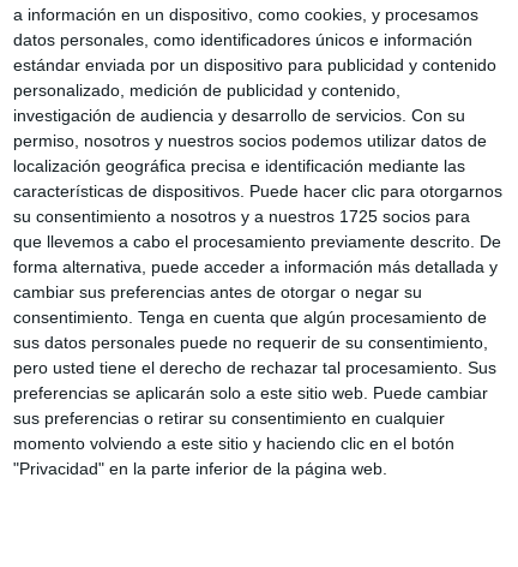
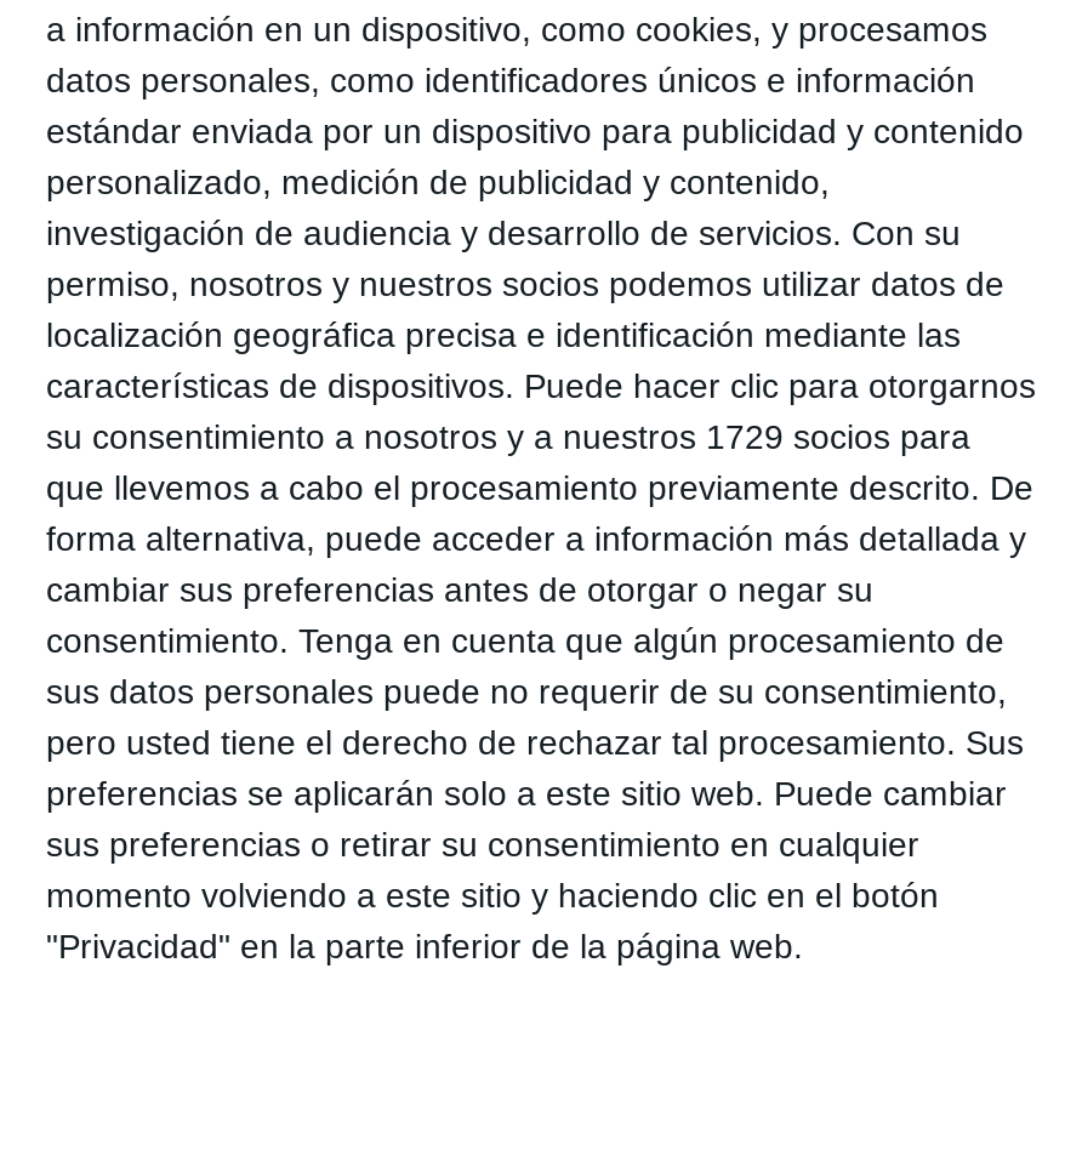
[13,207,470,226] su consentimiento a nosotros y a nuestros 1725 socios para -> [46,417,970,456] su consentimiento a nosotros y a nuestros 1729 socios para

